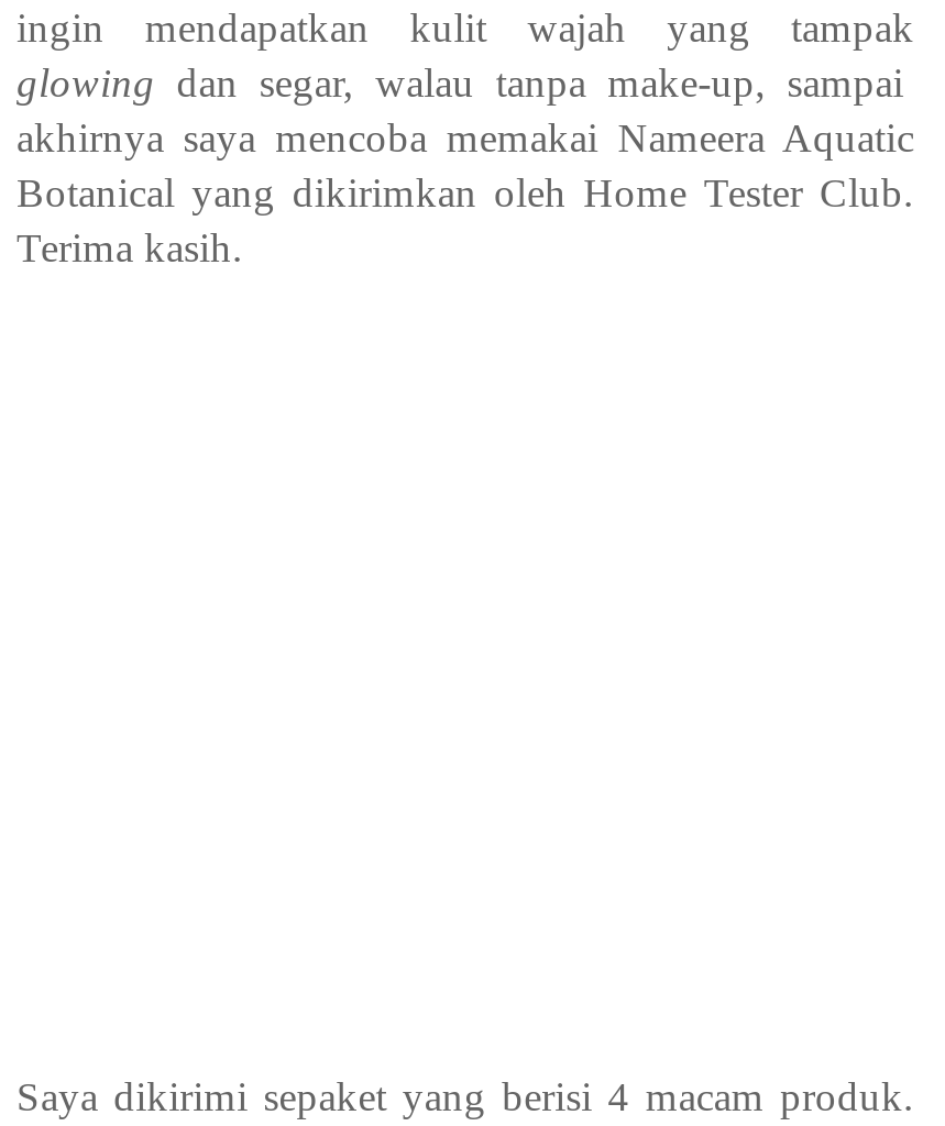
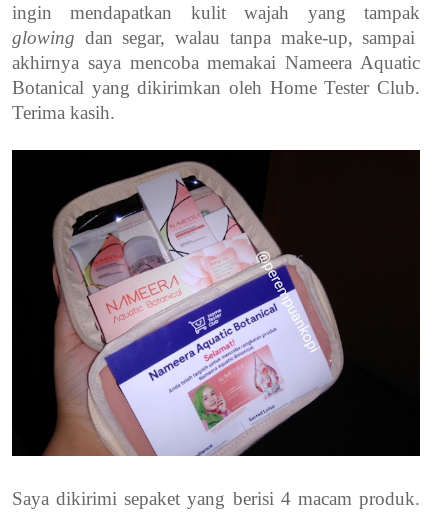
none -> [11,149,421,457] [image]

